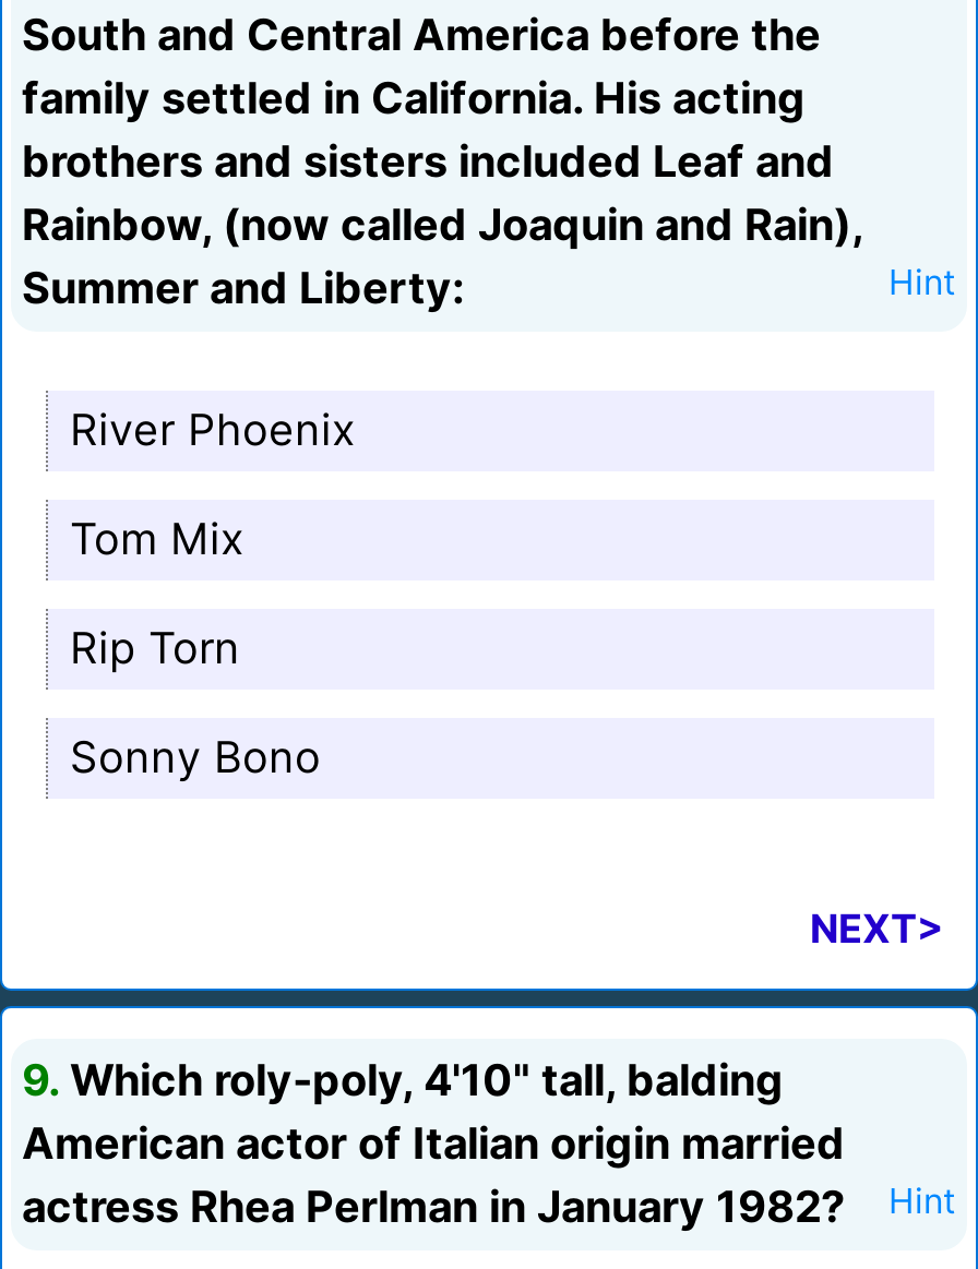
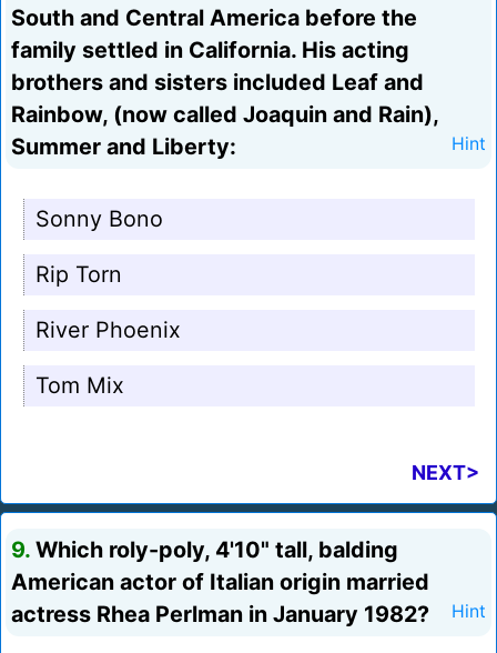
moved [70,404,356,565] -> [35,317,181,399]: River Phoenix | Tom Mix
moved [70,622,321,783] -> [35,205,163,288]: Sonny Bono | Rip Torn

